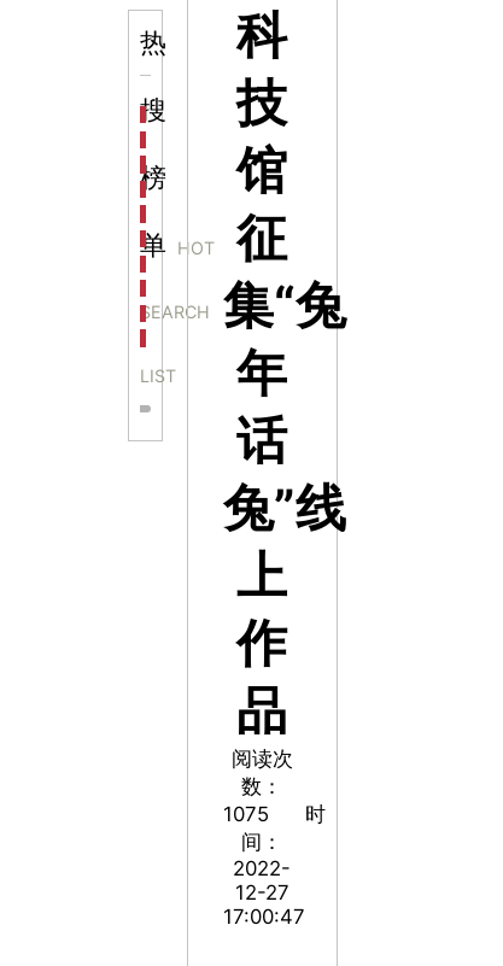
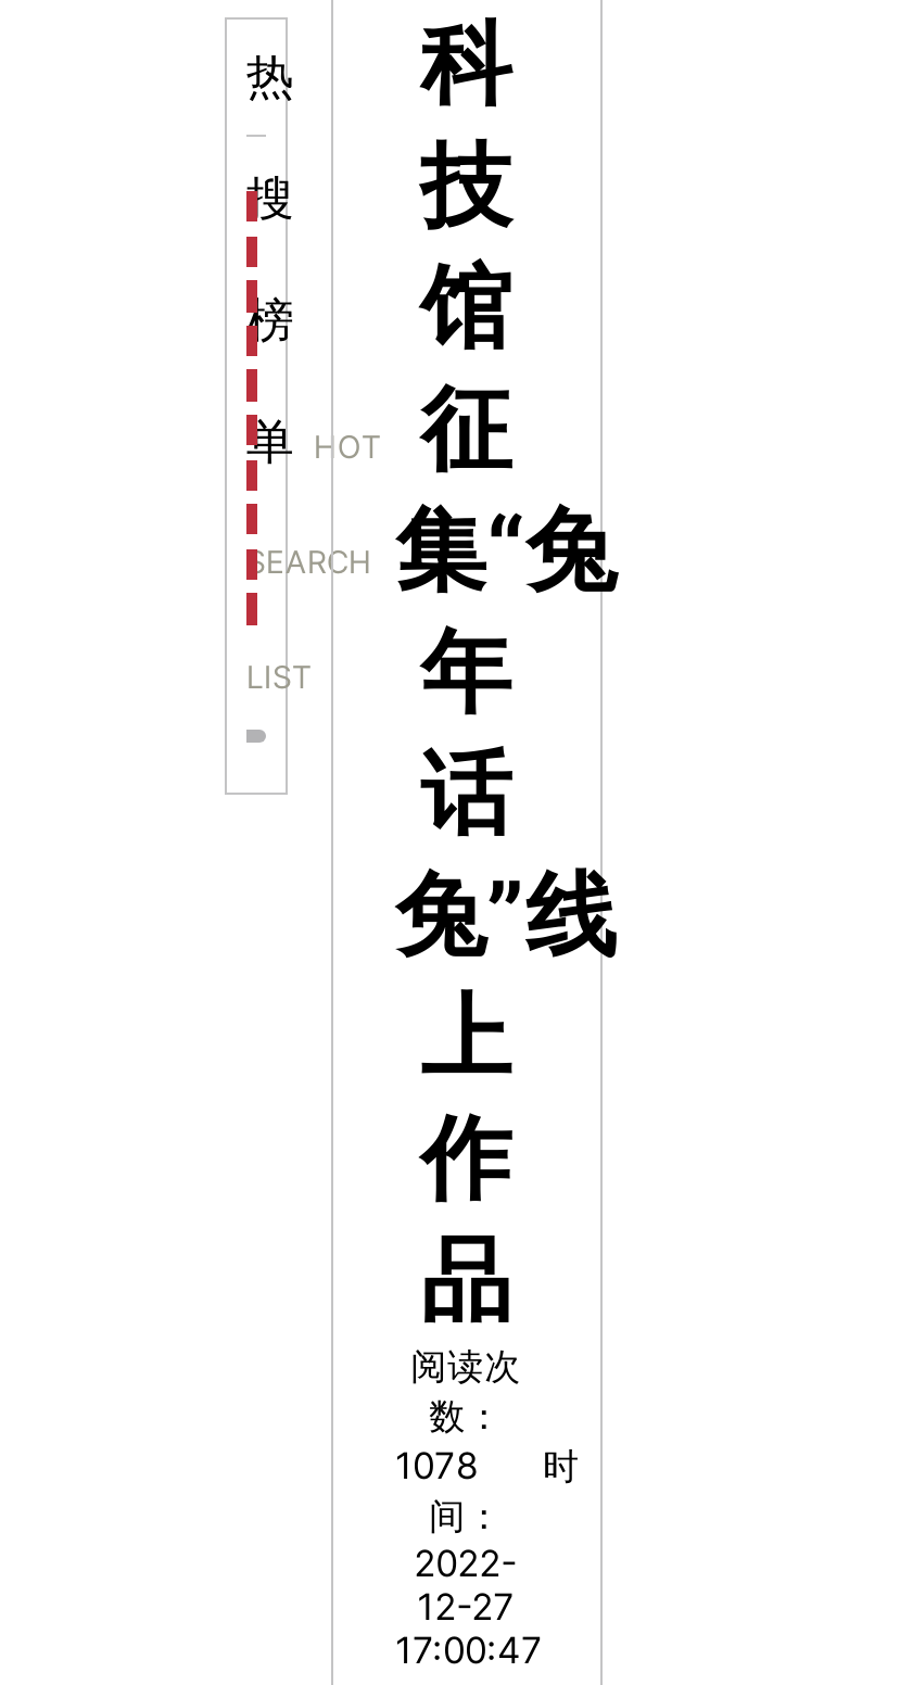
[223,802,325,826] 1075 时 -> [395,1443,580,1487] 1078 时

